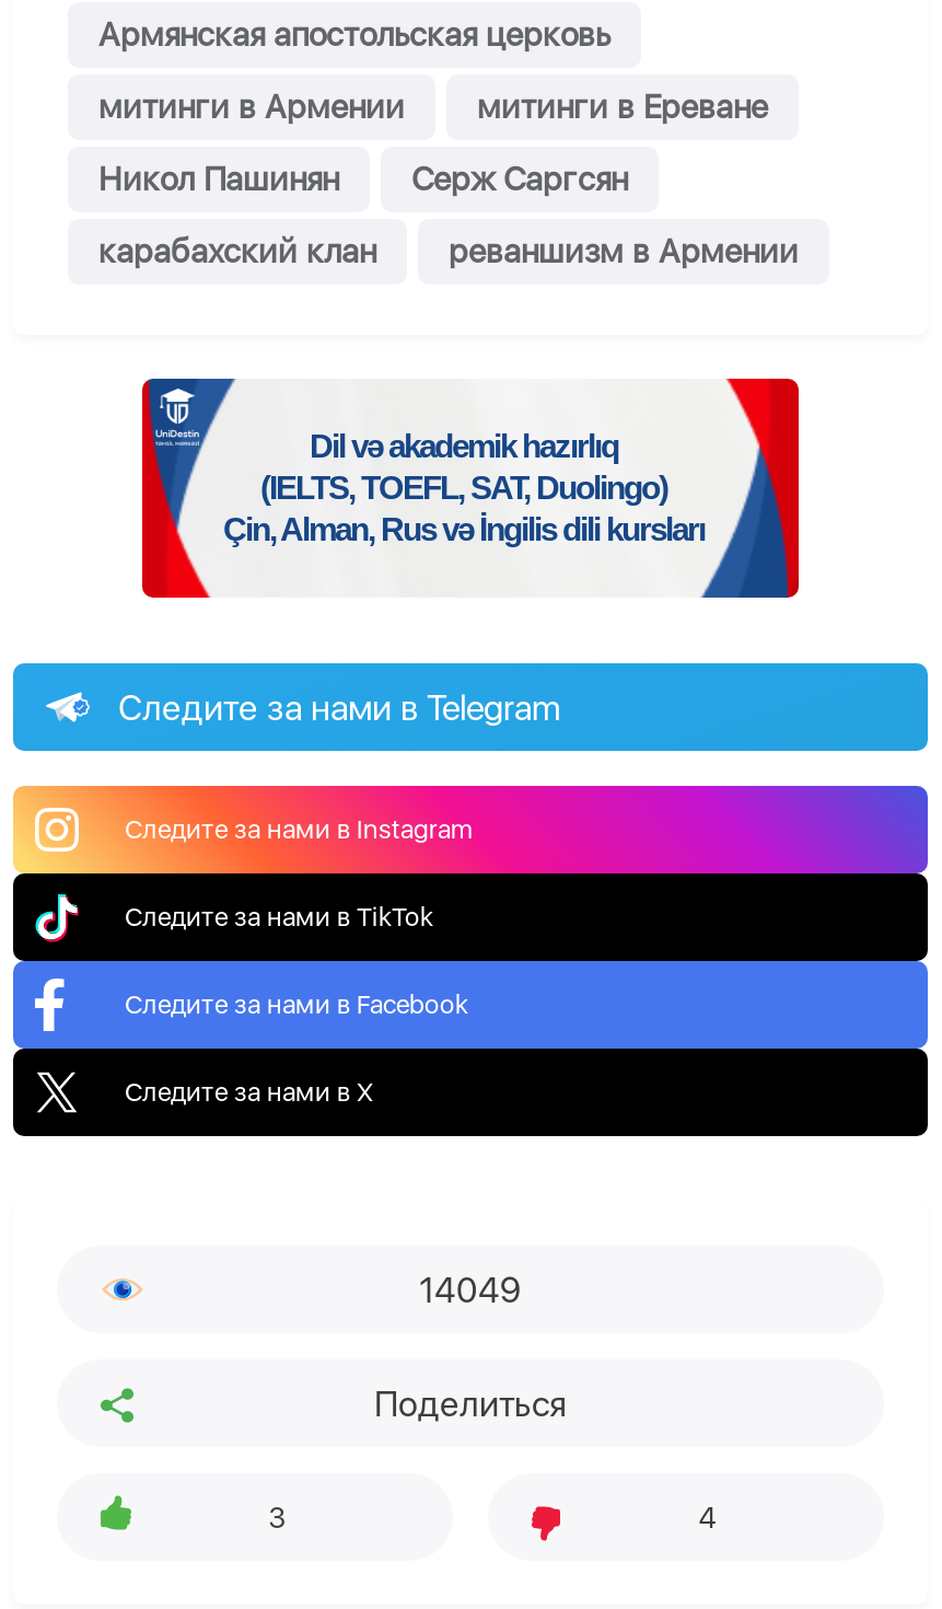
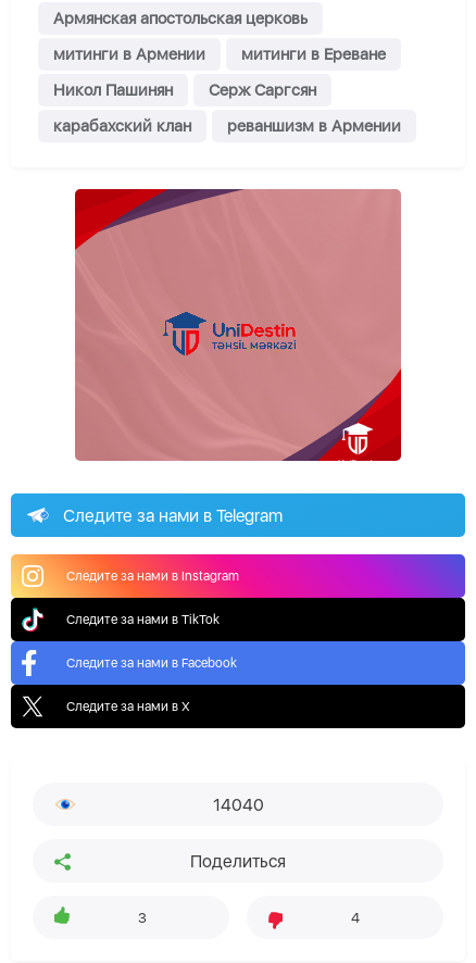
[142,377,799,600] [image] -> [74,188,402,462] [image]
[419,1269,522,1311] 14049 -> [212,794,264,815] 14040

